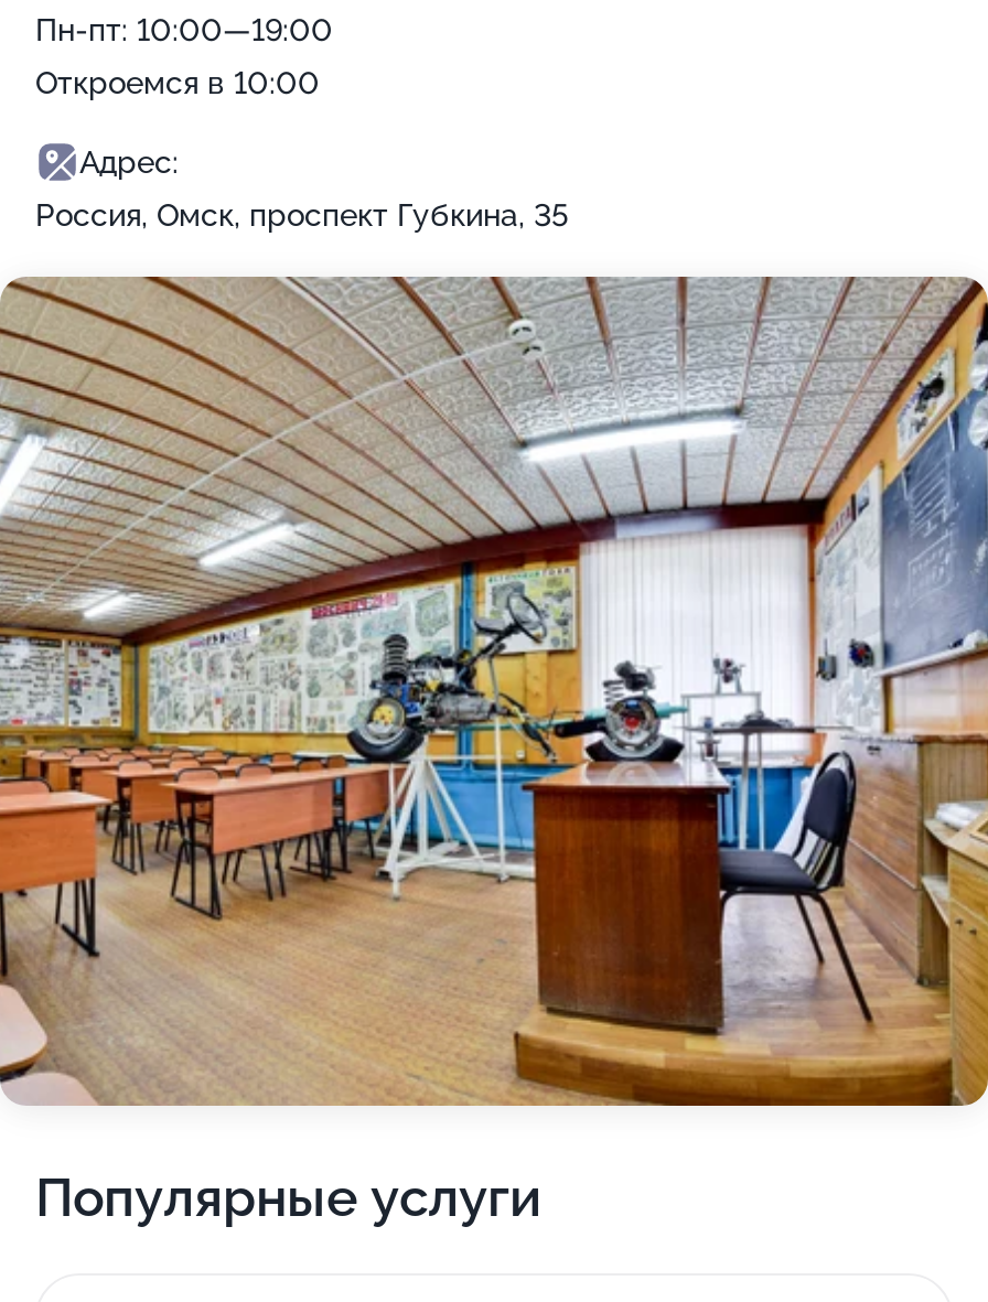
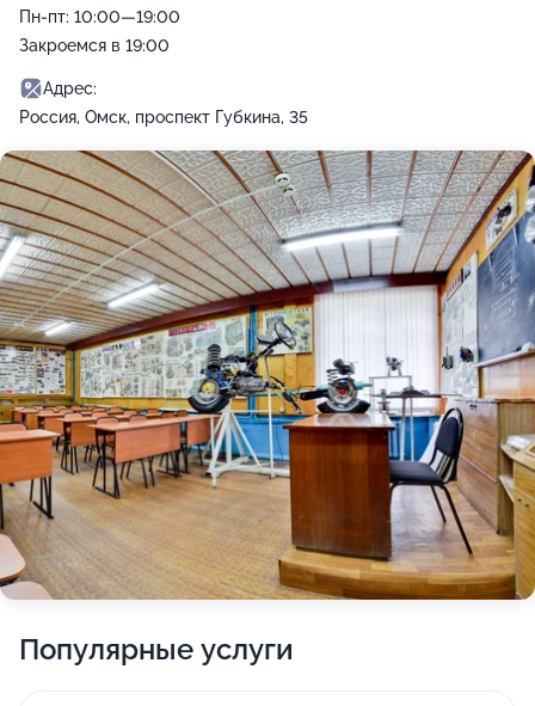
[35,65,320,100] Откроемся в 10:00 -> [19,36,170,55] Закроемся в 19:00

